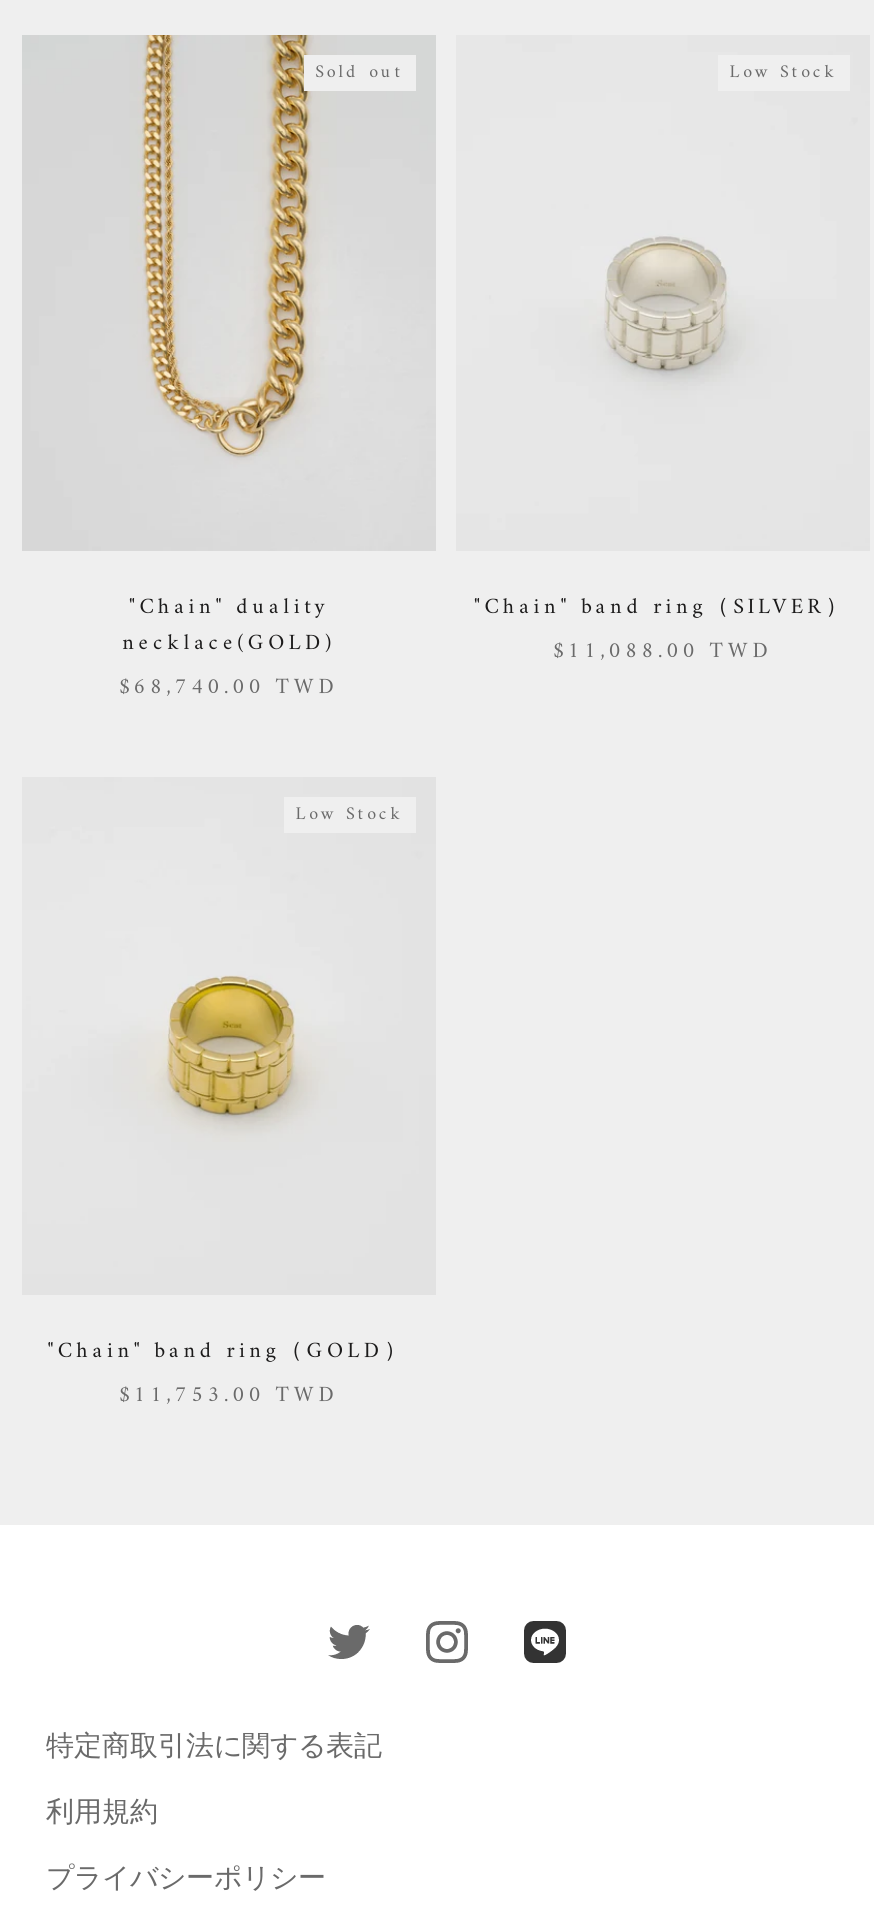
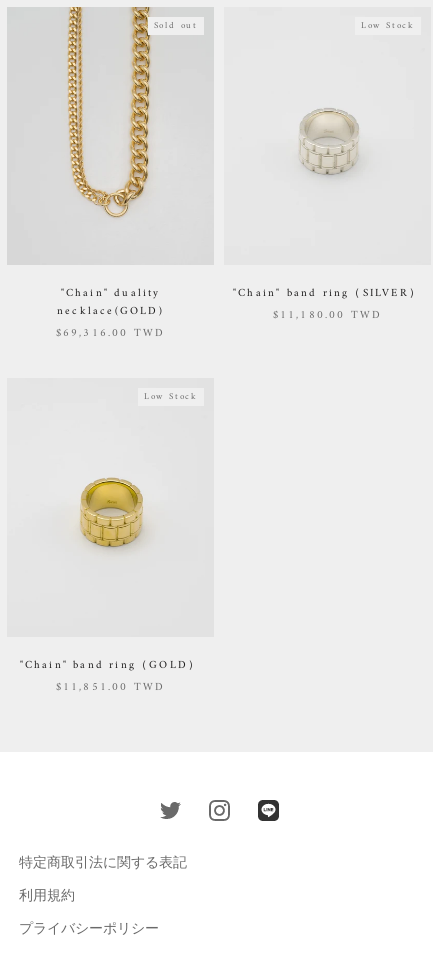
[553,634,773,672] $11,088.00 TWD -> [273,306,382,325] $11,180.00 TWD
[119,670,339,708] $68,740.00 TWD -> [56,324,165,343] $69,316.00 TWD
[119,1377,339,1415] $11,753.00 TWD -> [56,678,165,697] $11,851.00 TWD

